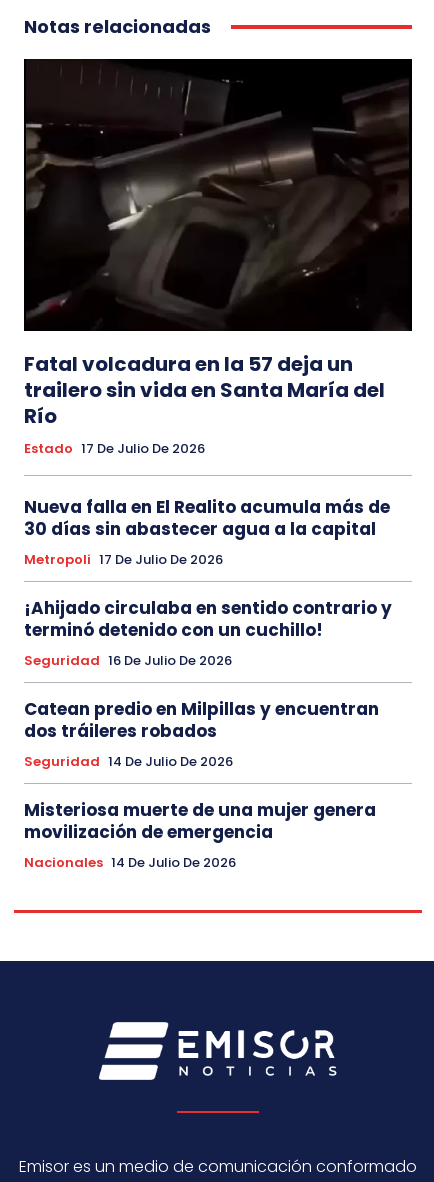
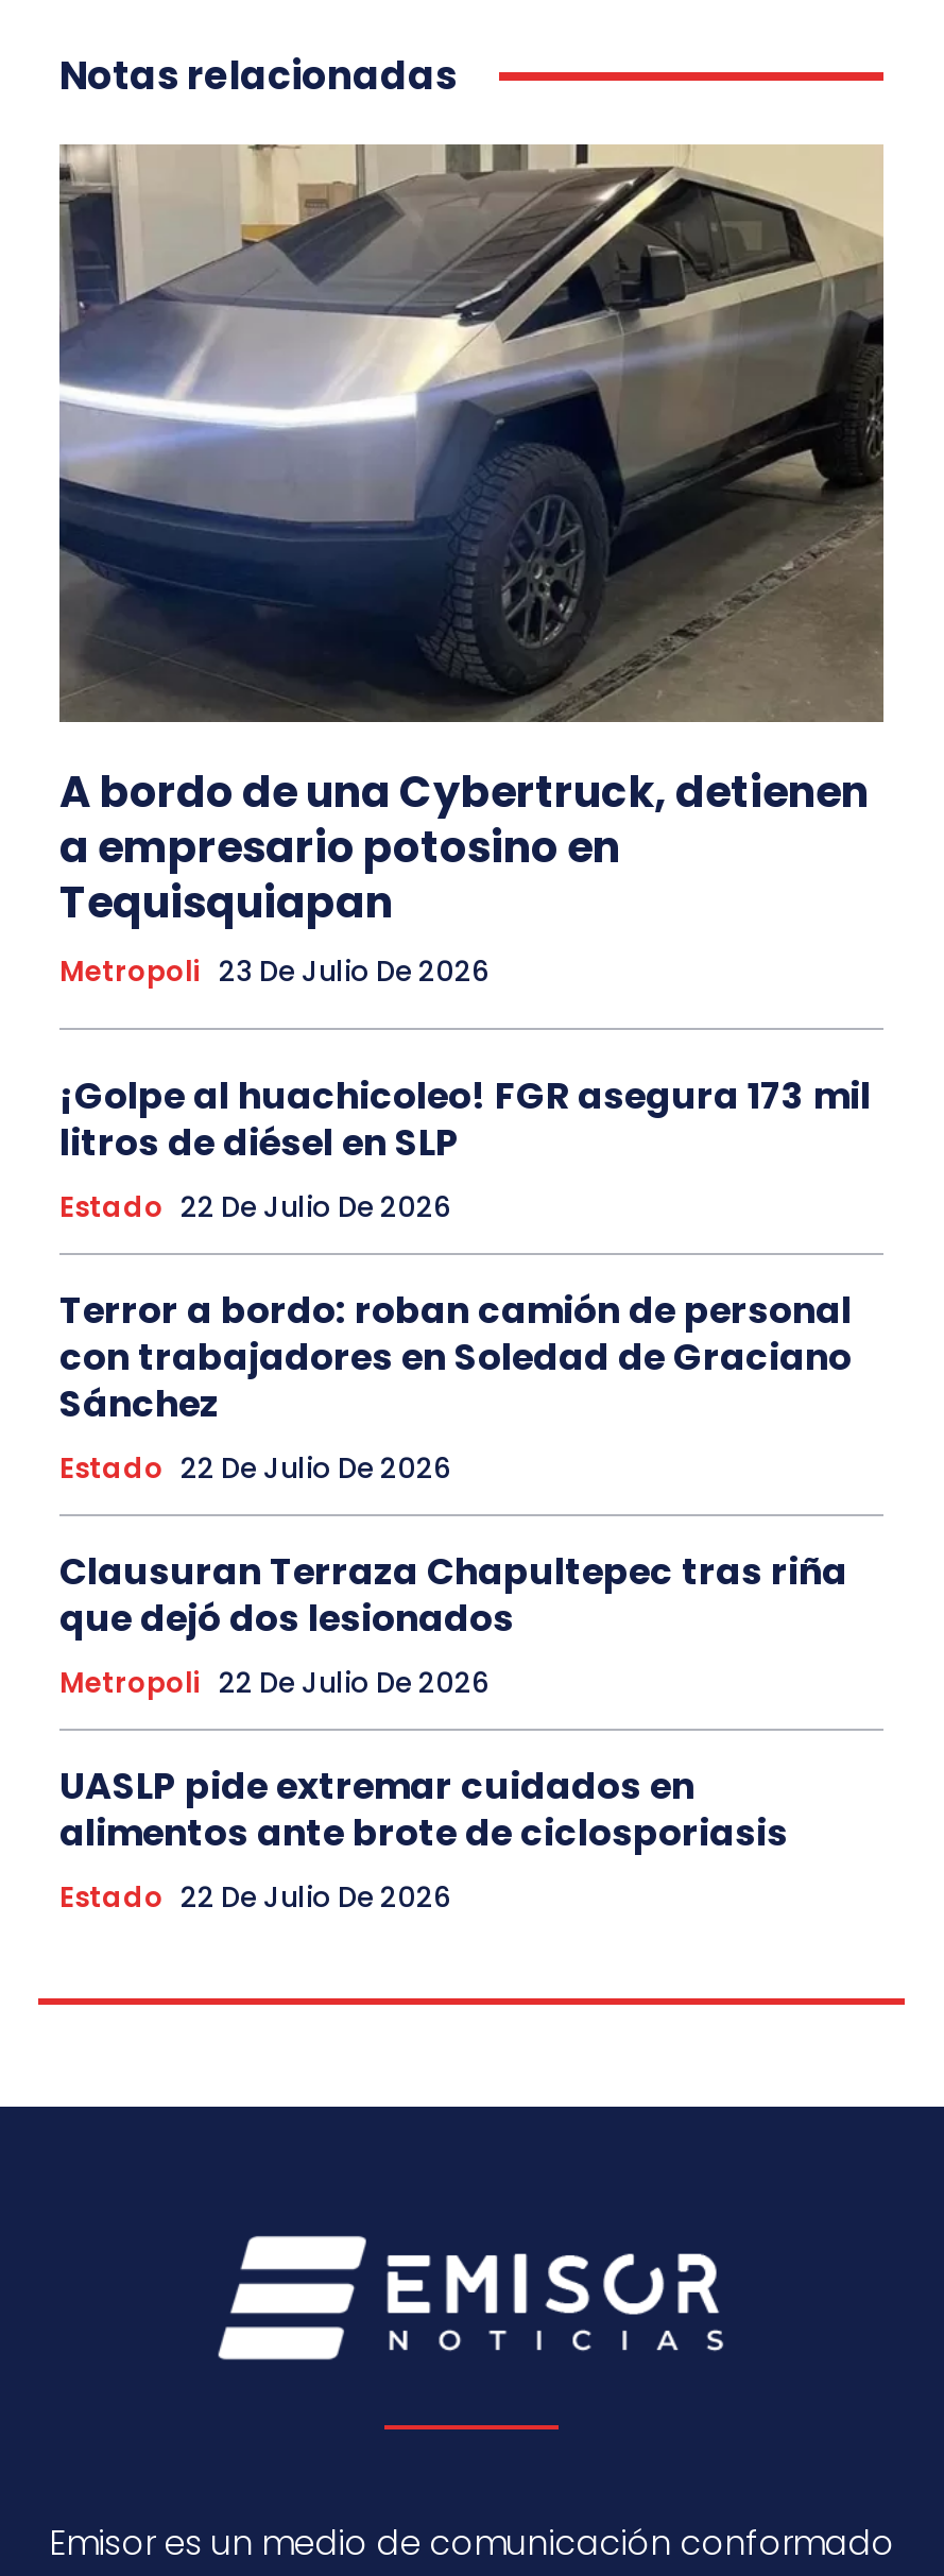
[23,58,413,458] [image] | Fatal volcadura en la 57 deja un | trailero sin vida en Santa María del | Río | Estado 17 De Julio De 2026 -> [57,142,886,991] [image] | A bordo de una Cybertruck, detienen | a empresario potosino en | Tequisquiapan | Metropoli 23 De Julio De 2026
[24,495,390,569] Nueva falla en El Realito acumula más de | 30 días sin abastecer agua a la capital | Metropoli 17 De Julio De 2026 -> [59,1070,871,1227] ¡Golpe al huachicoleo! FGR asegura 173 mil | litros de diésel en SLP | Estado 22 De Julio De 2026
[24,596,392,670] ¡Ahijado circulaba en sentido contrario y | terminó detenido con un cuchillo! | Seguridad 16 De Julio De 2026 -> [59,1284,852,1488] Terror a bordo: roban camión de personal | con trabajadores en Soledad de Graciano | Sánchez | Estado 22 De Julio De 2026
[24,697,379,771] Catean predio en Milpillas y encuentran | dos tráileres robados | Seguridad 14 De Julio De 2026 -> [59,1545,847,1703] Clausuran Terraza Chapultepec tras riña | que dejó dos lesionados | Metropoli 22 De Julio De 2026
[24,798,376,872] Misteriosa muerte de una mujer genera | movilización de emergencia | Nacionales 14 De Julio De 2026 -> [59,1760,788,1917] UASLP pide extremar cuidados en | alimentos ante brote de ciclosporiasis | Estado 22 De Julio De 2026

